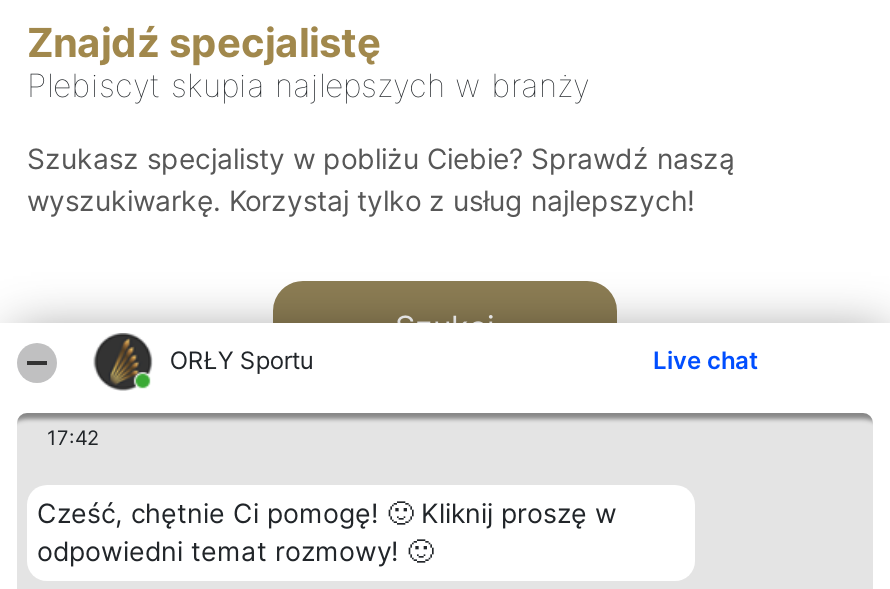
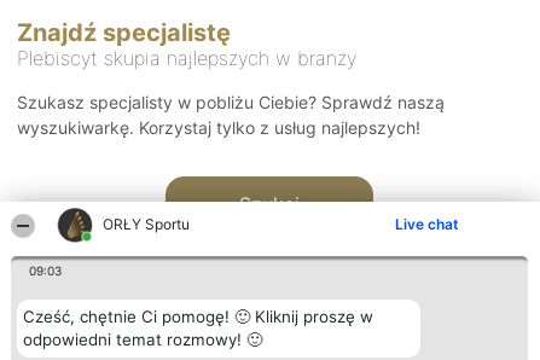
[47,425,99,449] 17:42 -> [29,263,62,278] 09:03

